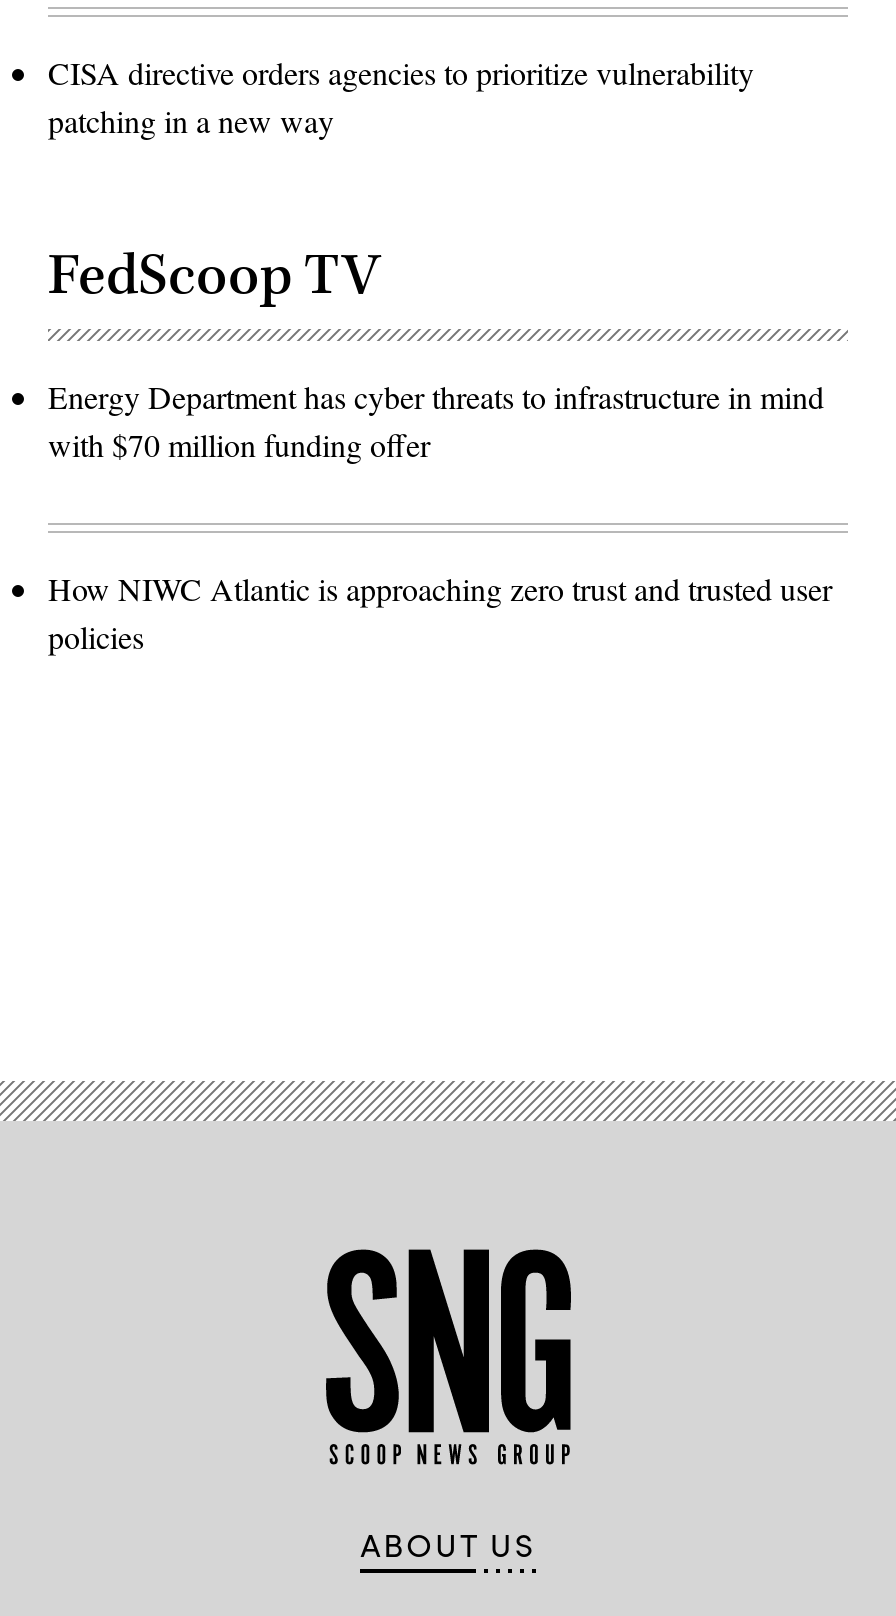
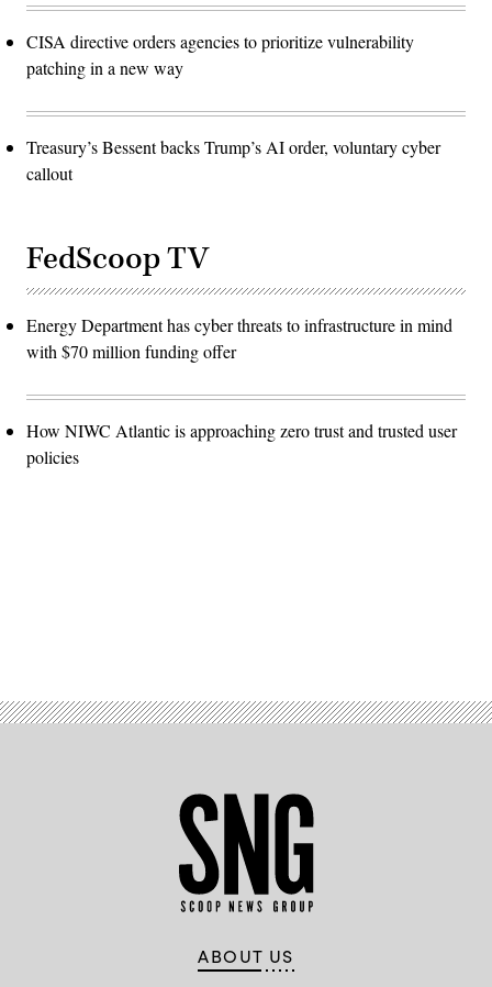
none -> [26,135,440,185] Treasury’s Bessent backs Trump’s AI order, voluntary cyber | callout

